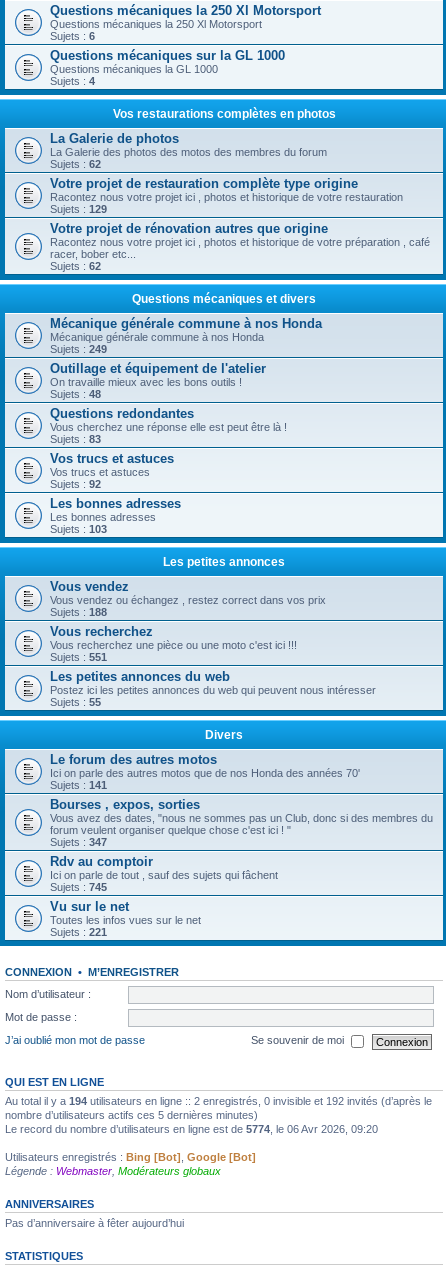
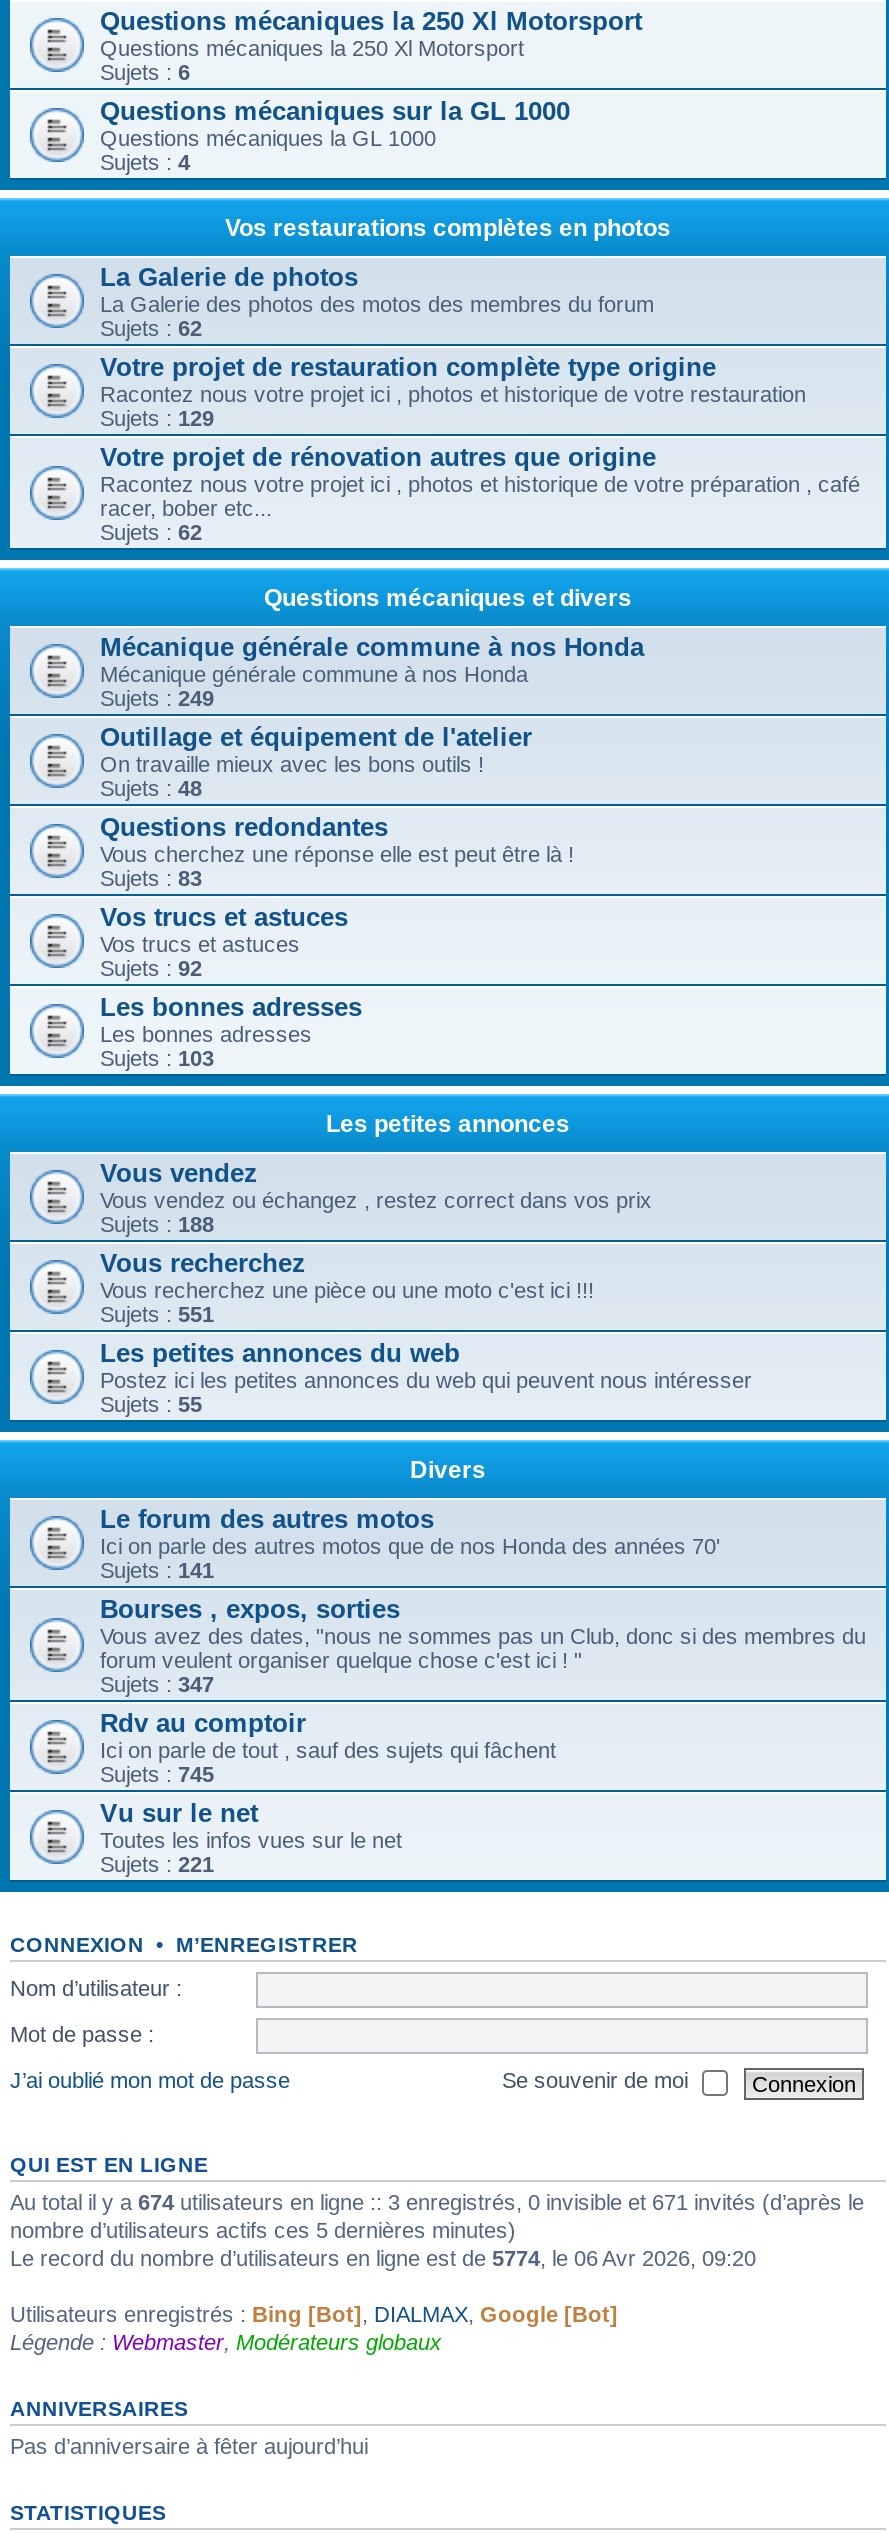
[5,1095,432,1107] Au total il y a 194 utilisateurs en ligne :: 2 enregistrés, 0 invisible et 192 invités (d’après le -> [10,2190,864,2214] Au total il y a 674 utilisateurs en ligne :: 3 enregistrés, 0 invisible et 671 invités (d’après le
[5,1151,256,1163] Utilisateurs enregistrés : Bing [Bot], Google [Bot] -> [10,2302,618,2326] Utilisateurs enregistrés : Bing [Bot], DIALMAX, Google [Bot]

